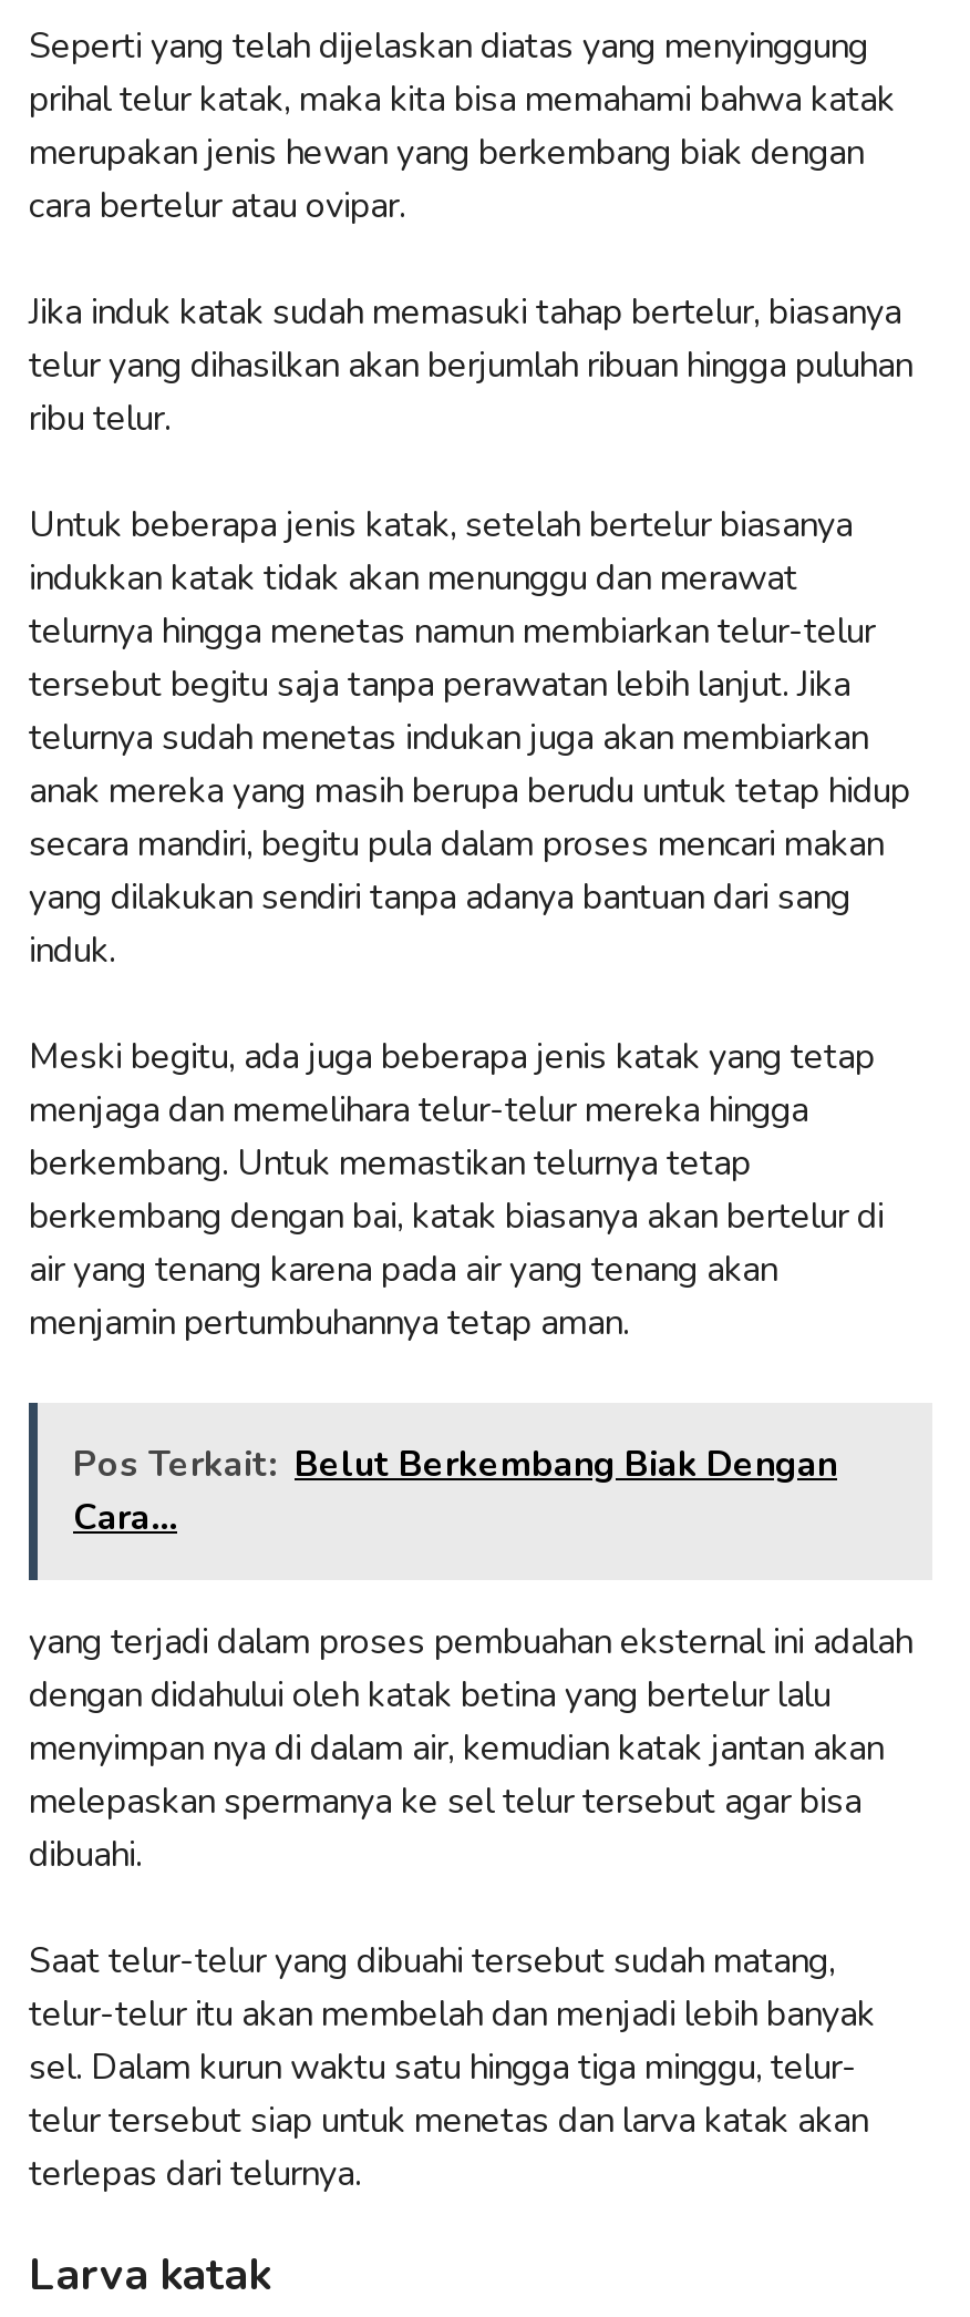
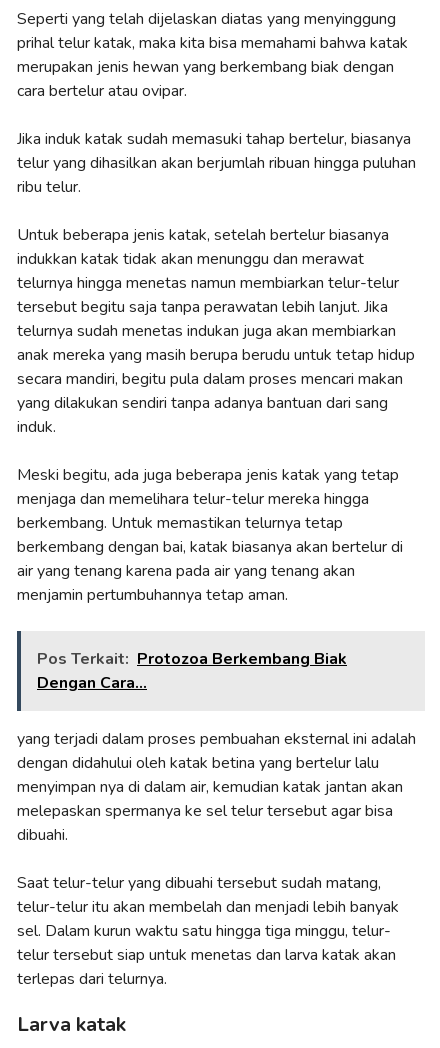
[73,1441,837,1543] Pos Terkait: Belut Berkembang Biak Dengan | Cara... -> [37,648,347,694] Pos Terkait: Protozoa Berkembang Biak | Dengan Cara...

